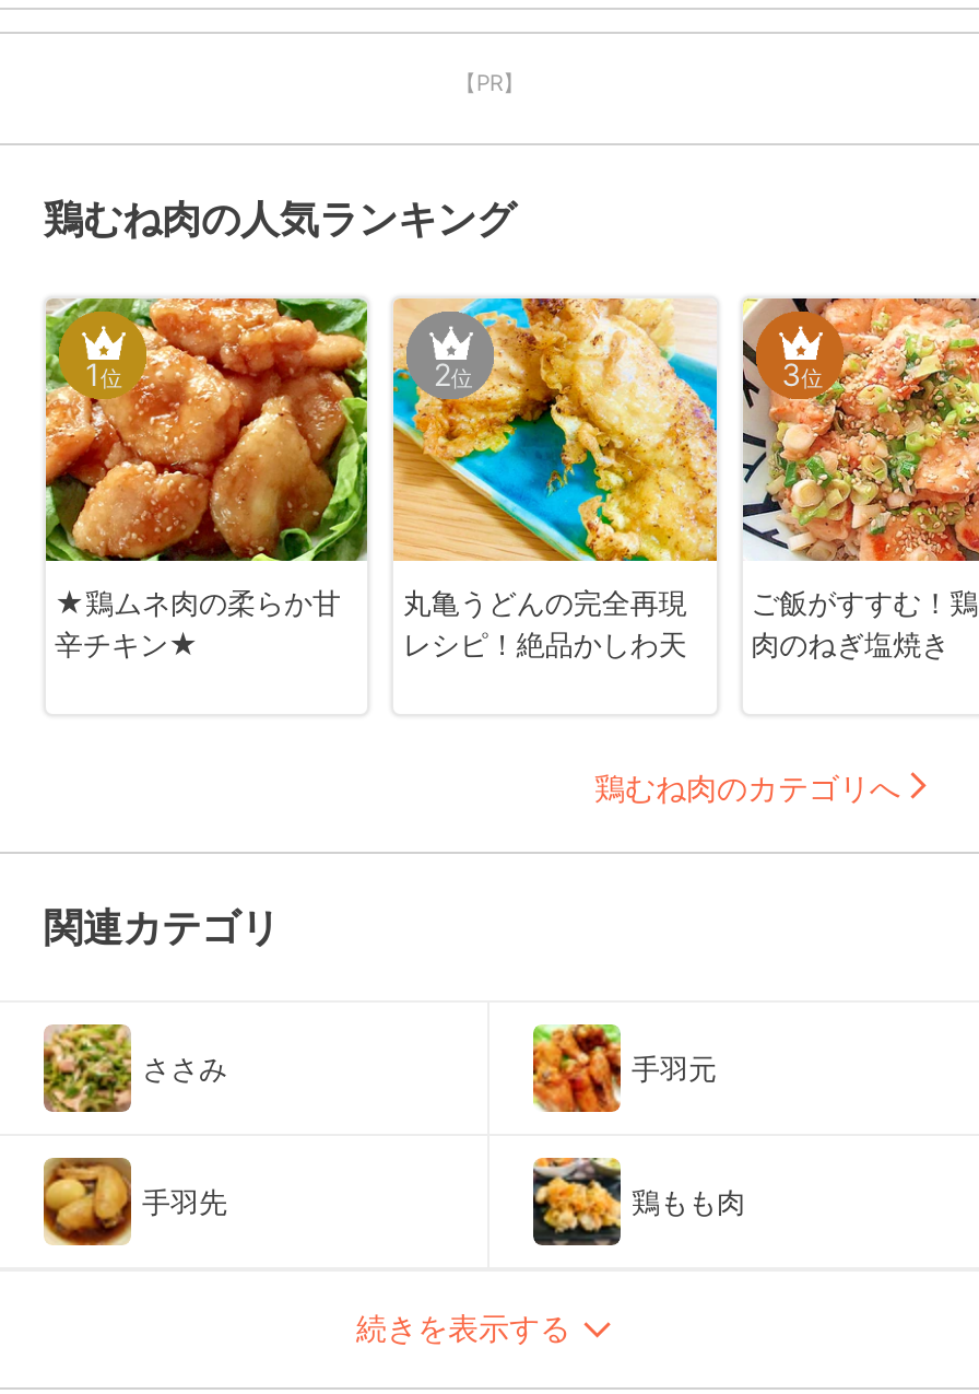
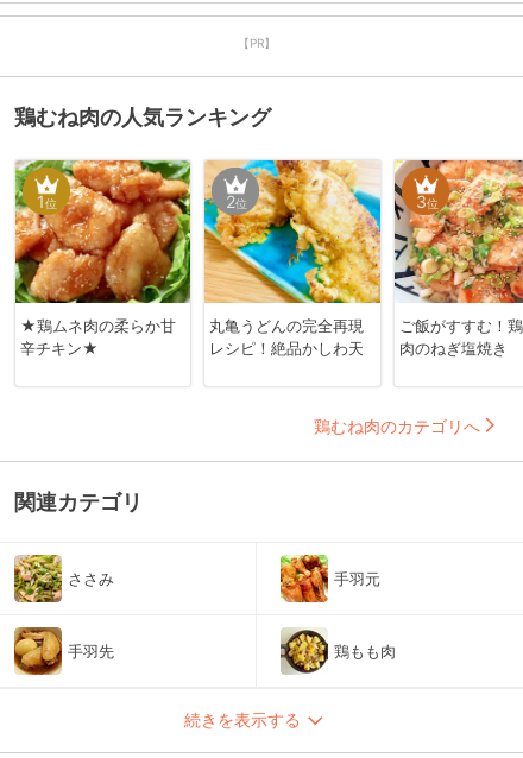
[533,1158,623,1247] [image] -> [281,628,329,675] [image]

